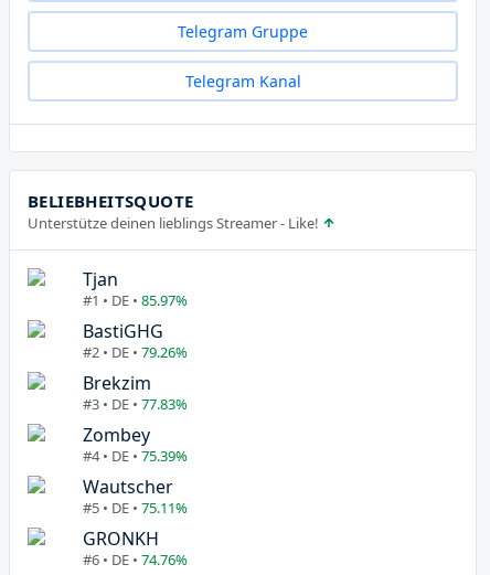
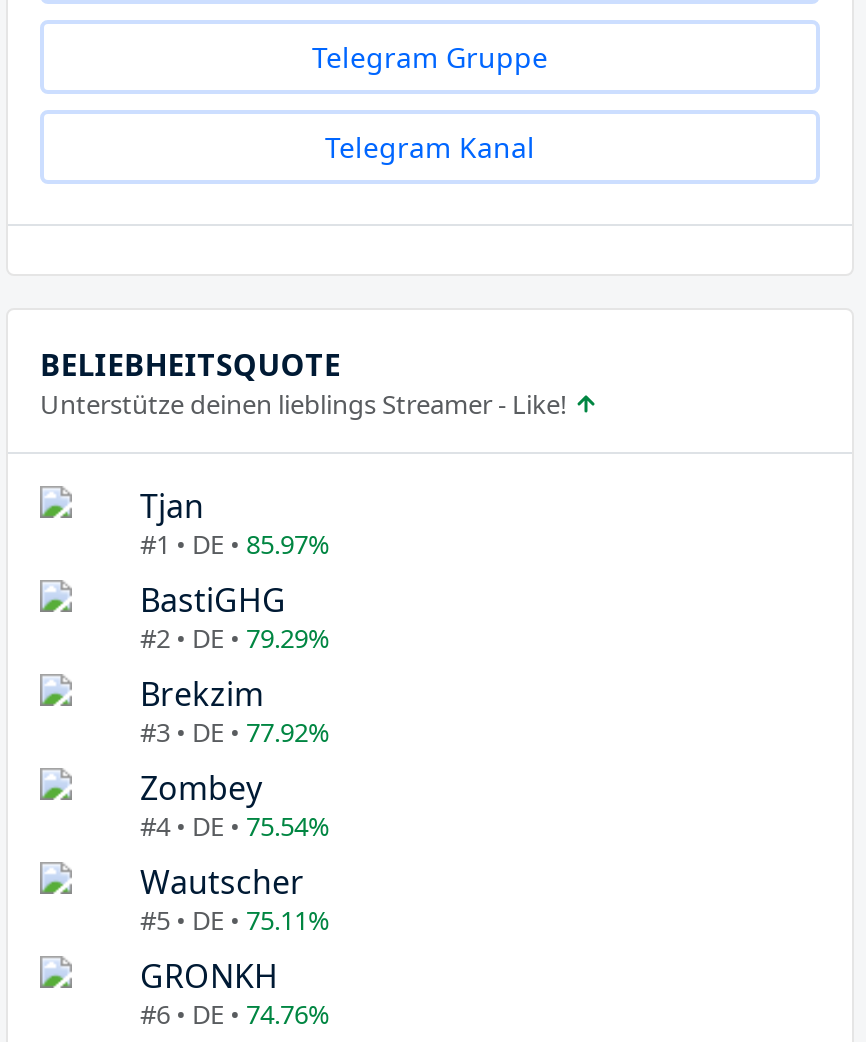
[83,342,188,362] #2 • DE • 79.26% -> [140,620,330,656] #2 • DE • 79.29%
[83,394,188,414] #3 • DE • 77.83% -> [140,714,330,750] #3 • DE • 77.92%
[83,446,188,466] #4 • DE • 75.39% -> [140,808,330,844] #4 • DE • 75.54%

